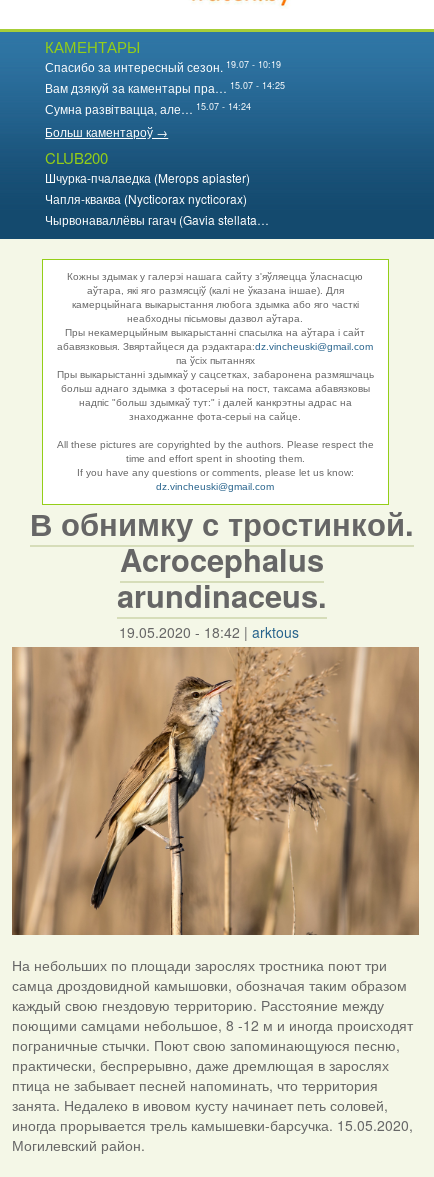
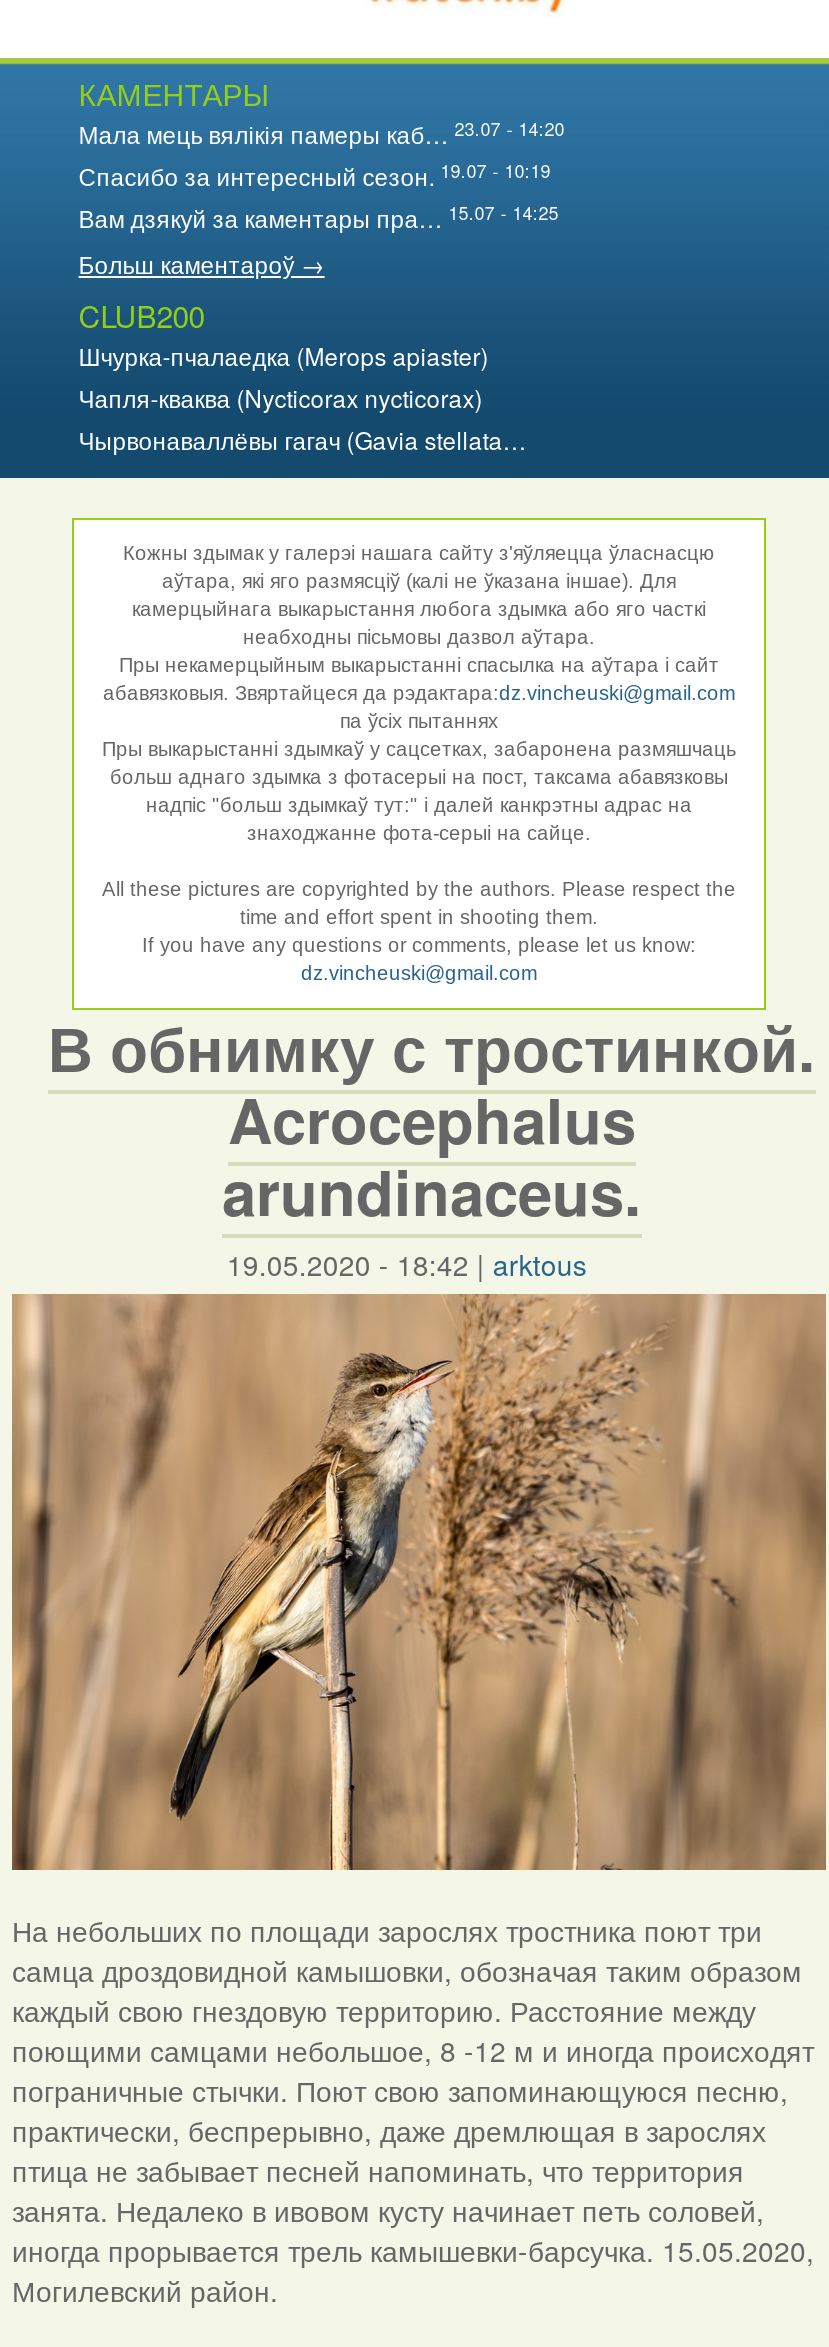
none -> [79,115,565,150] Мала мець вялікія памеры каб… 23.07 - 14:20
moved [45,57,285,96] -> [79,157,559,234]: Спасибо за интересный сезон. 19.07 - 10:19 | Вам дзякуй за каментары пра… 15.07 - 14:25
[45,99,251,117] Сумна развітвацца, але… 15.07 - 14:24 -> none

